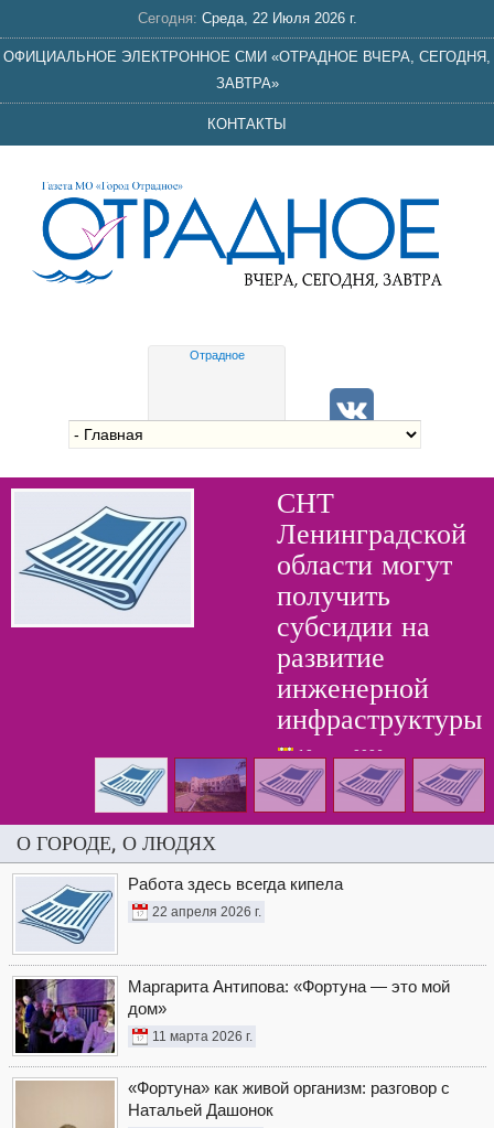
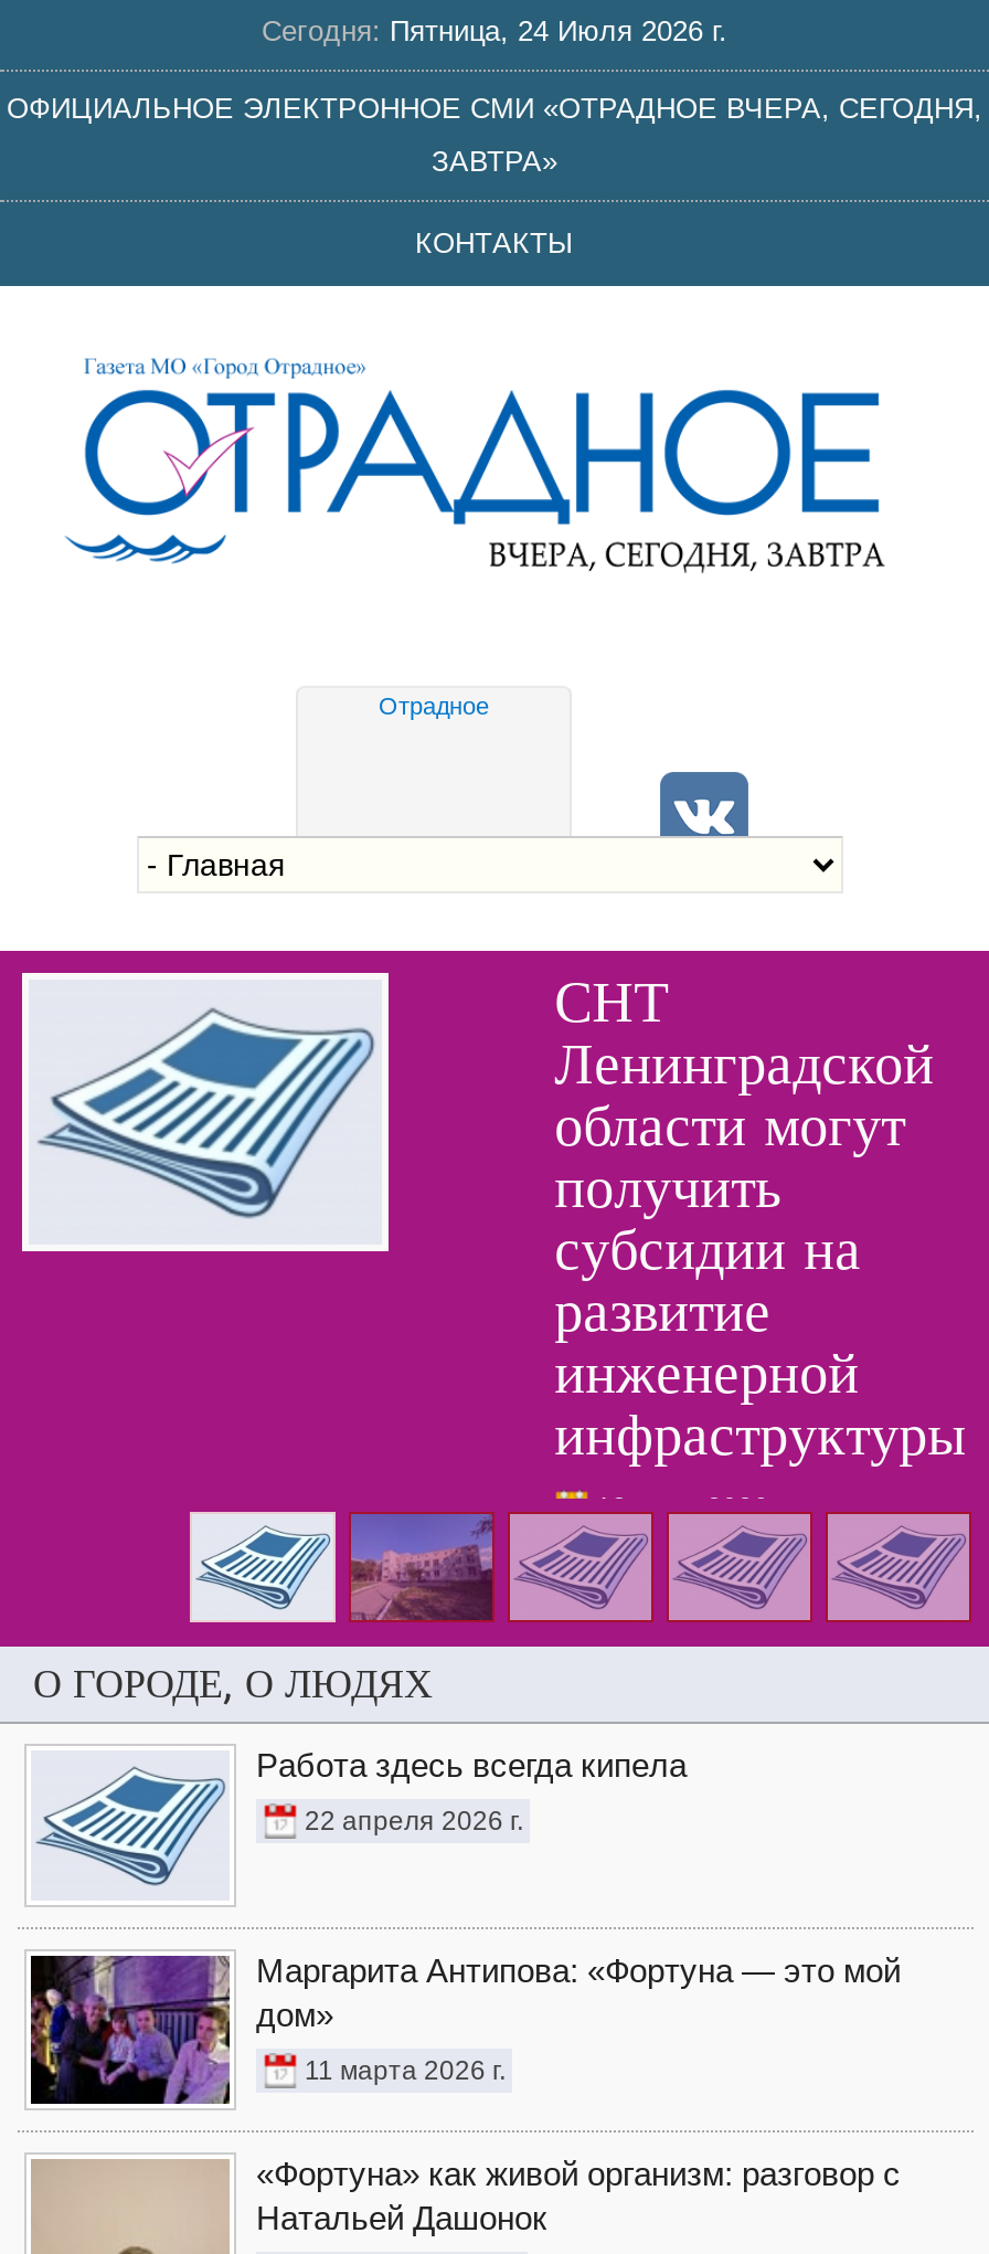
[137,10,357,26] Сегодня: Среда, 22 Июля 2026 г. -> [262,14,727,47] Сегодня: Пятница, 24 Июля 2026 г.

